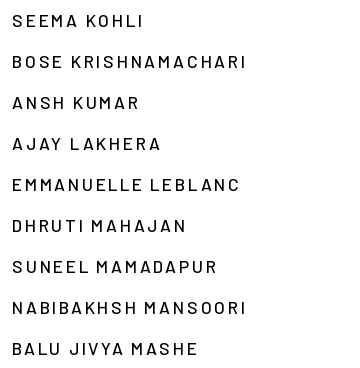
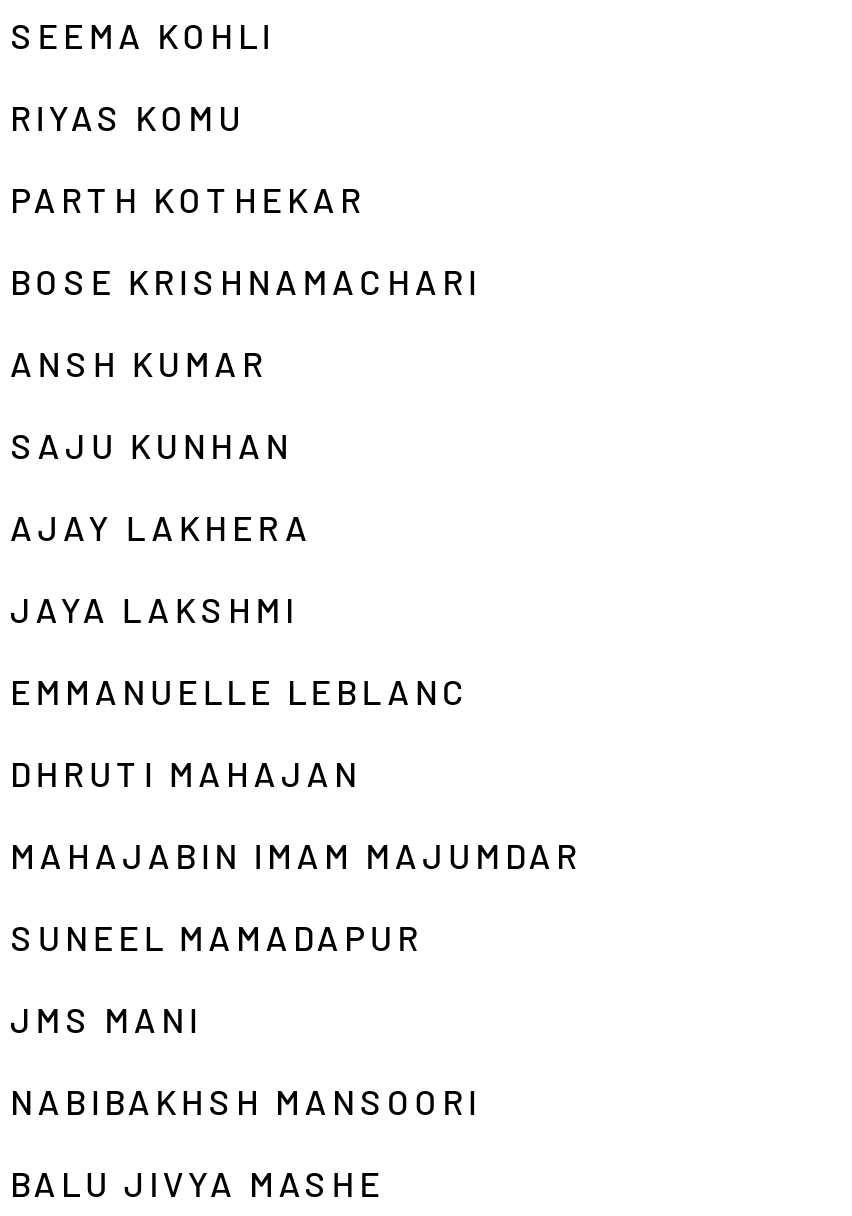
none -> [10,96,366,218] RIYAS KOMU | PARTH KOTHEKAR
none -> [10,424,293,464] SAJU KUNHAN
none -> [10,588,299,628] JAYA LAKSHMI
none -> [10,834,582,874] MAHAJABIN IMAM MAJUMDAR
none -> [10,998,202,1038] JMS MANI

